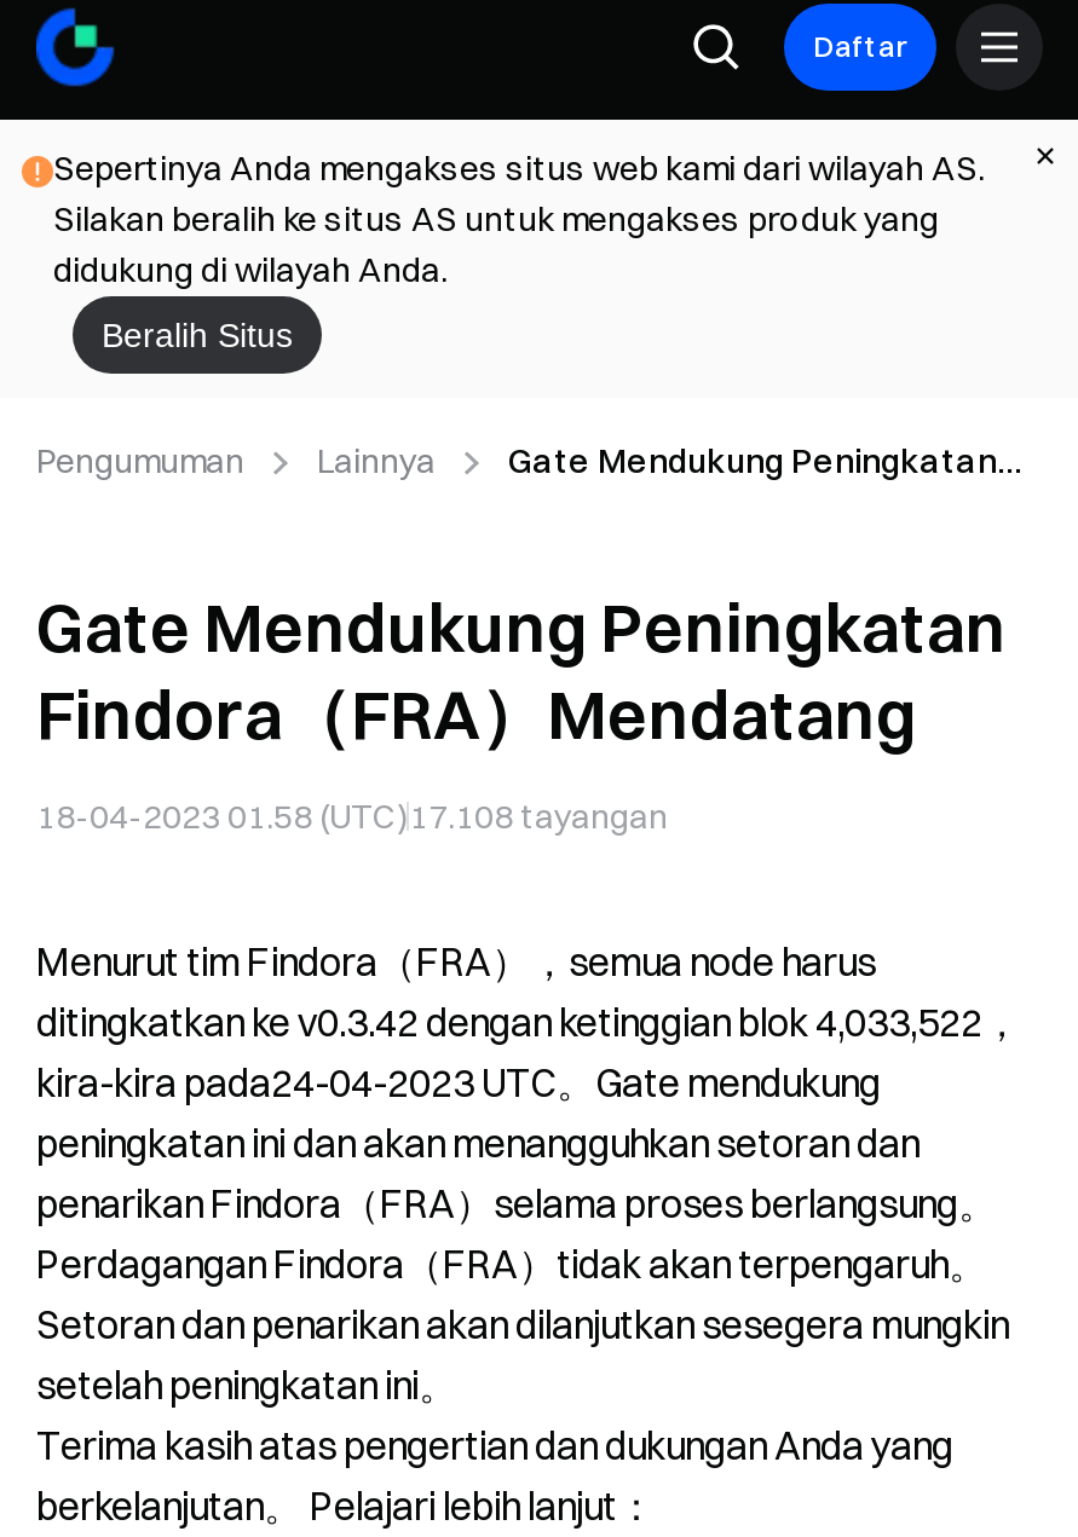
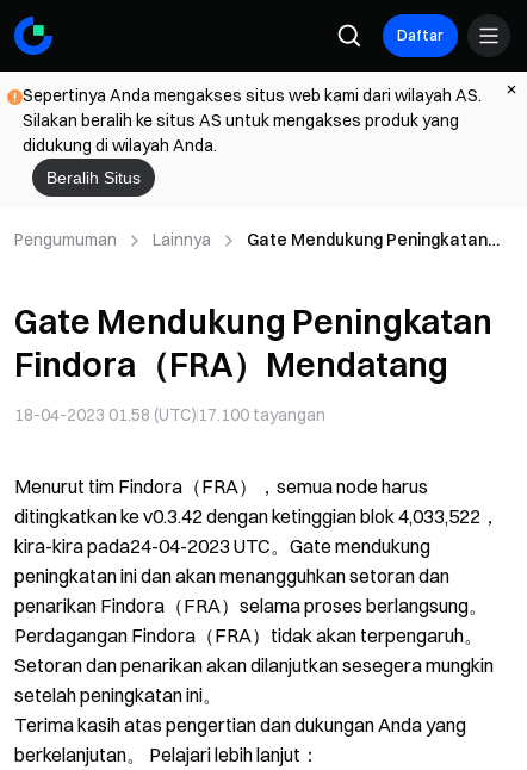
[36,794,668,838] 18-04-2023 01.58 (UTC)17.108 tayangan -> [14,404,325,426] 18-04-2023 01.58 (UTC)17.100 tayangan

